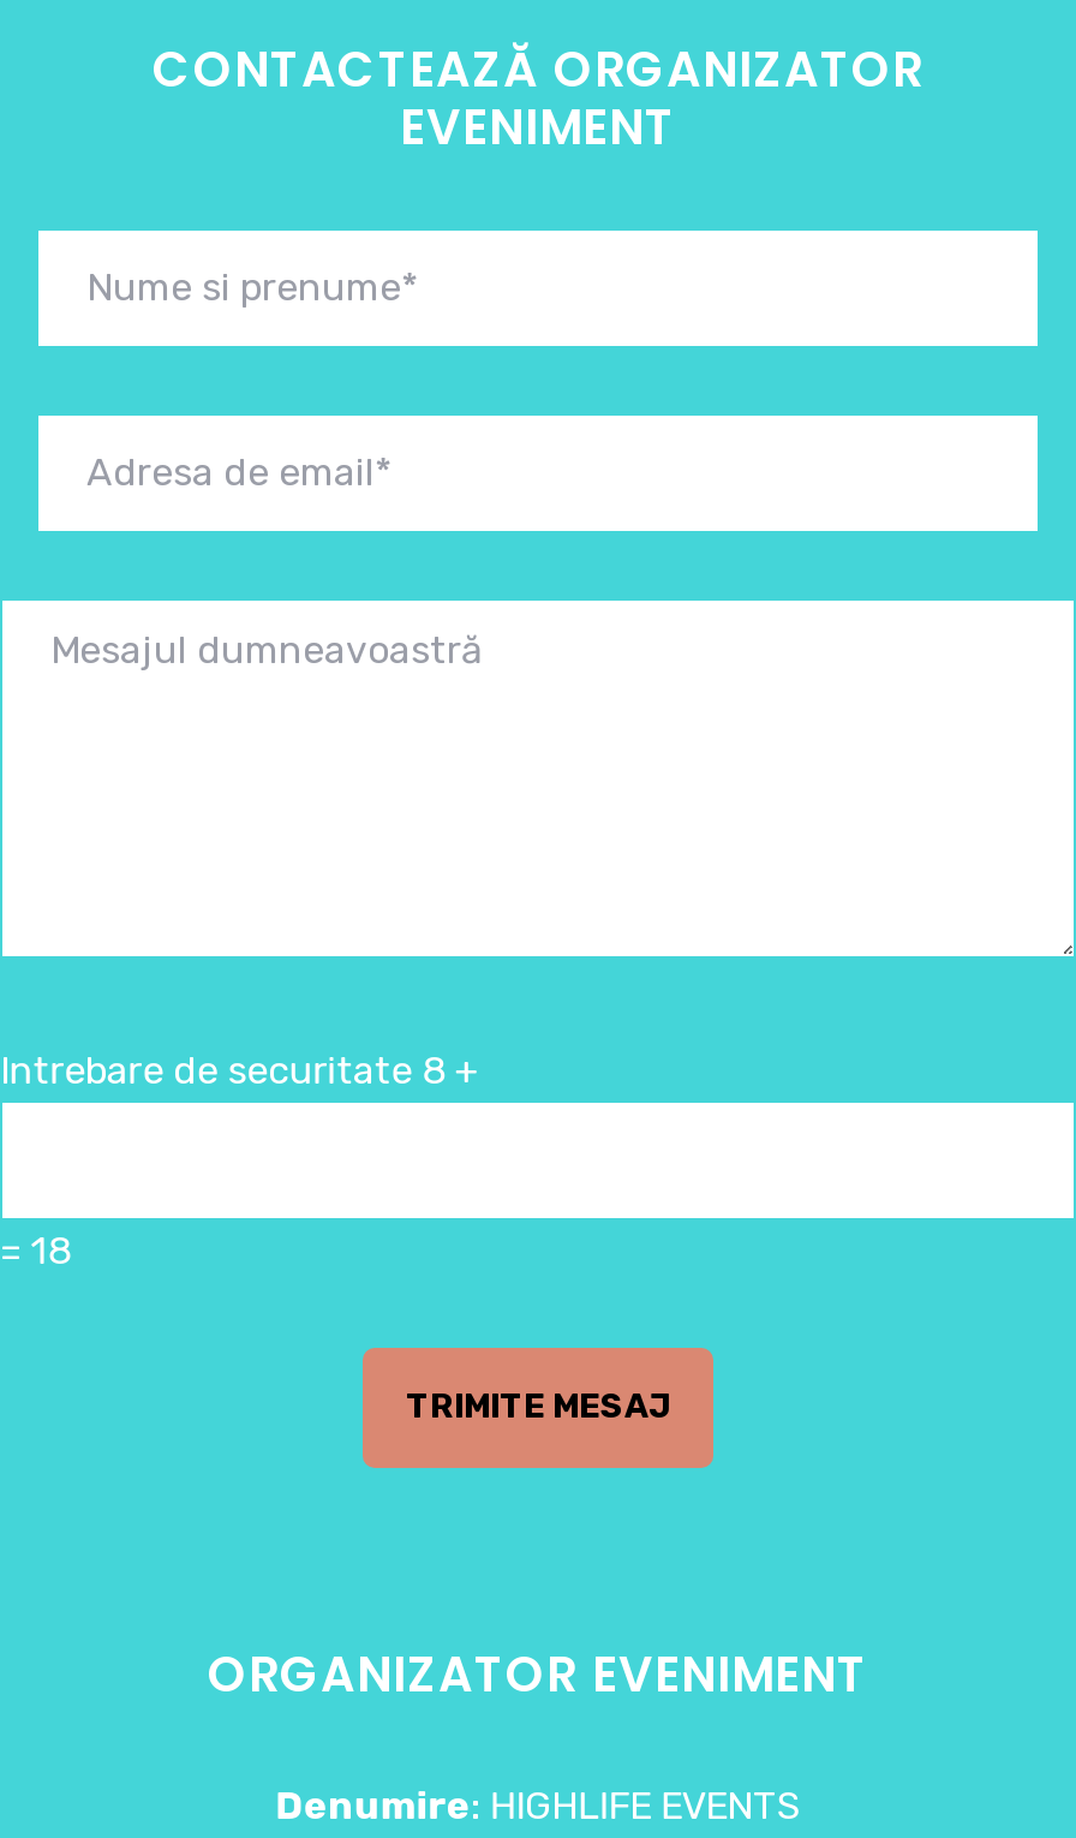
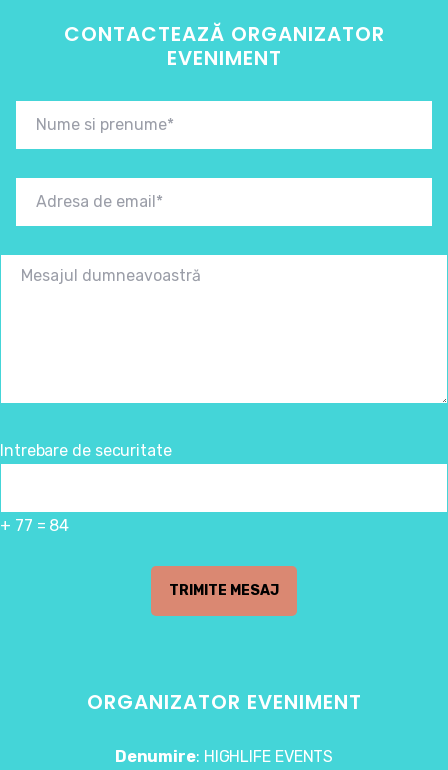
[0,1049,481,1094] Intrebare de securitate 8 + -> [0,441,172,460] Intrebare de securitate
[0,1229,71,1274] = 18 -> [0,516,69,535] + 77 = 84

